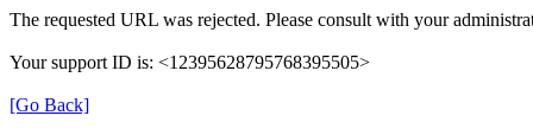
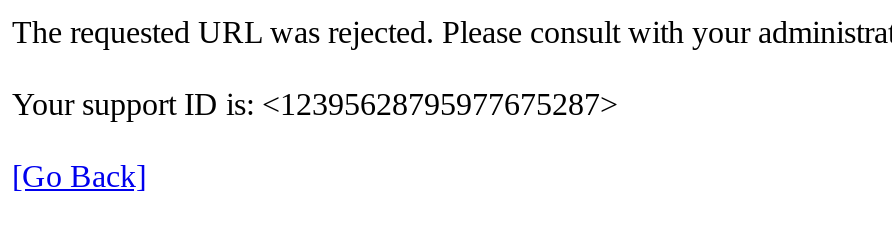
[10,52,370,72] Your support ID is: <12395628795768395505> -> [12,87,618,121] Your support ID is: <12395628795977675287>

